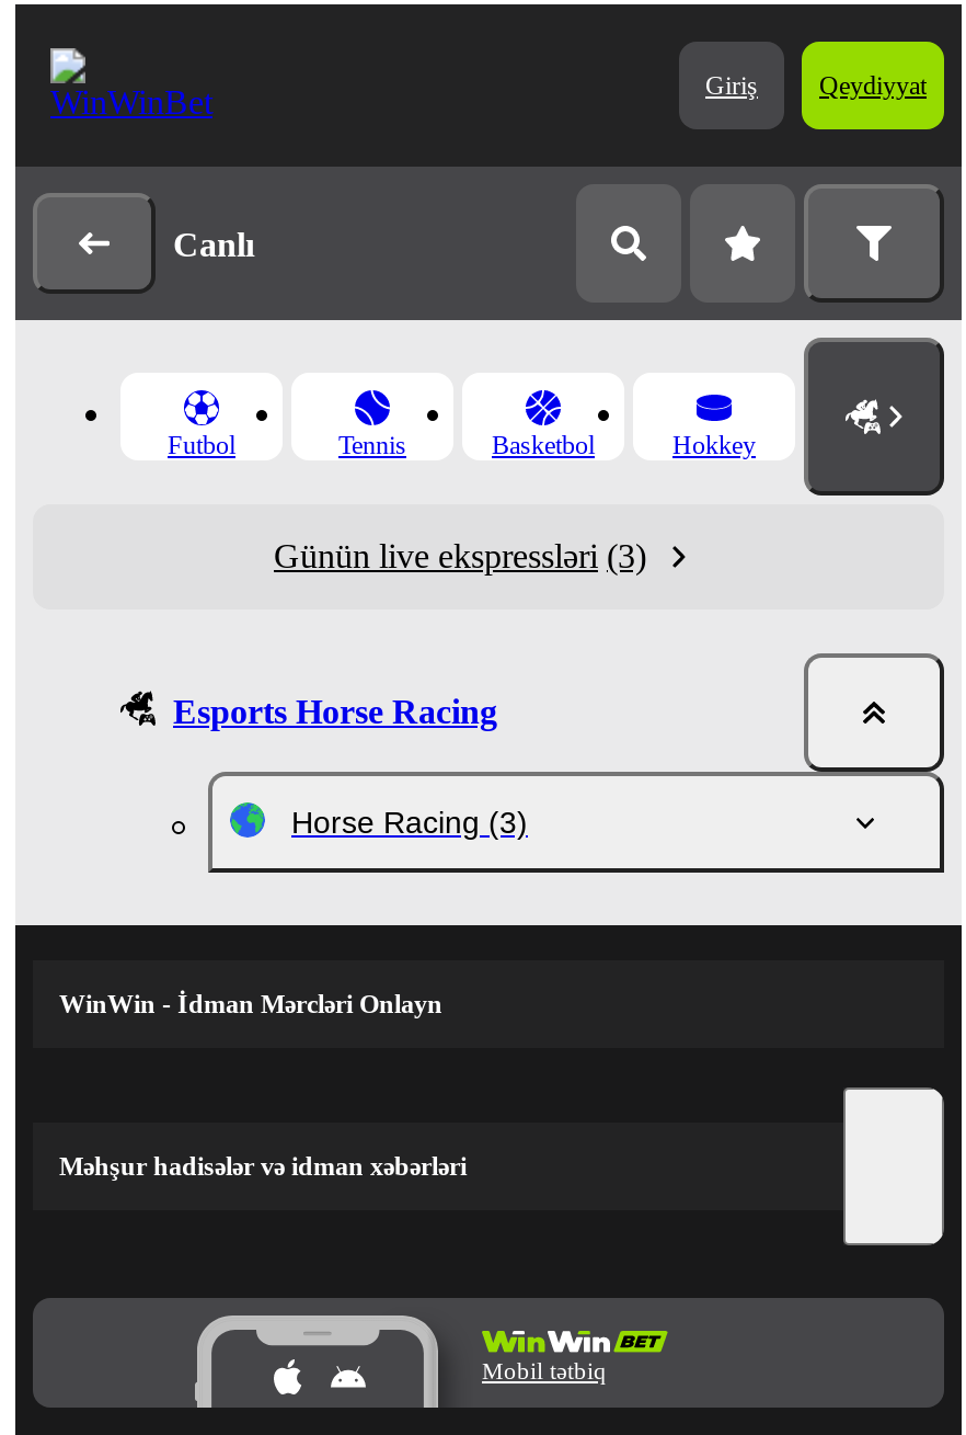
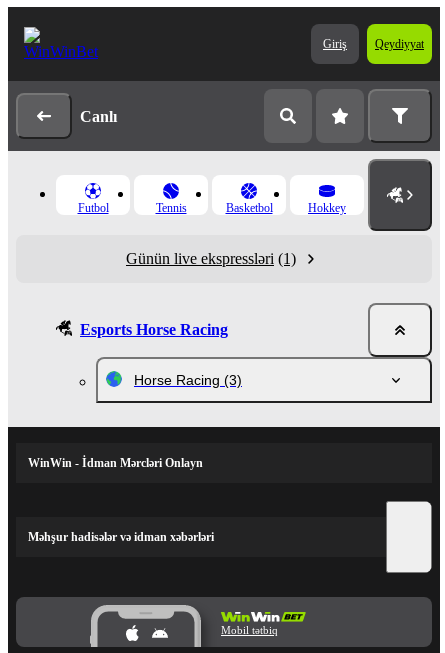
[274,537,646,574] Günün live ekspressləri (3) -> [126,250,296,267] Günün live ekspressləri (1)

